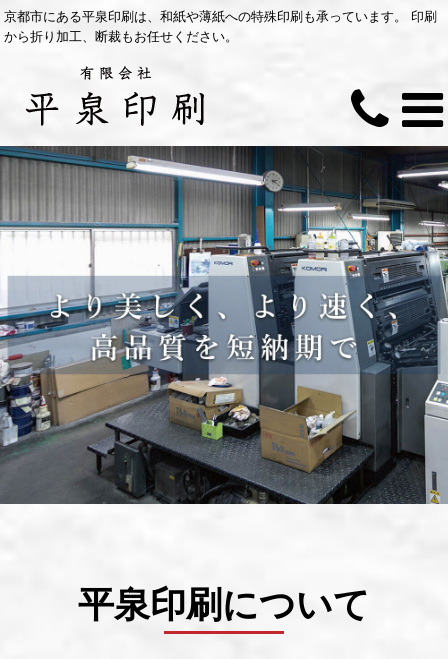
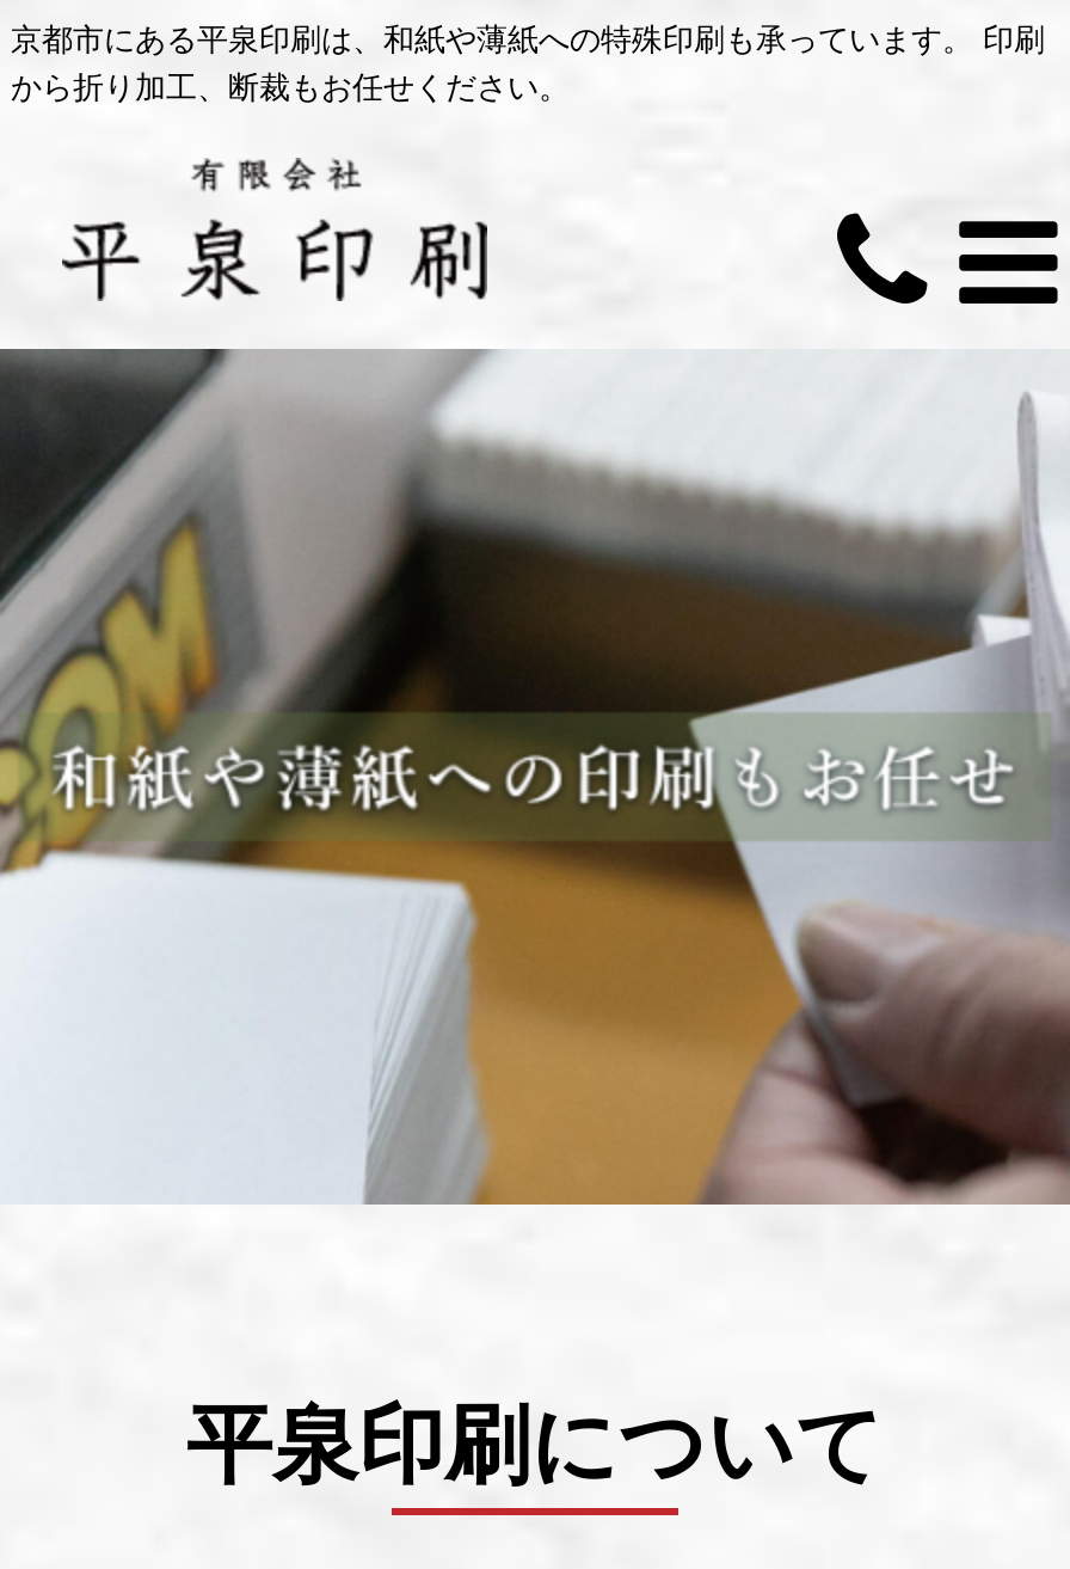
[3,145,445,505] [image] -> [7,349,1063,1207] [image]

